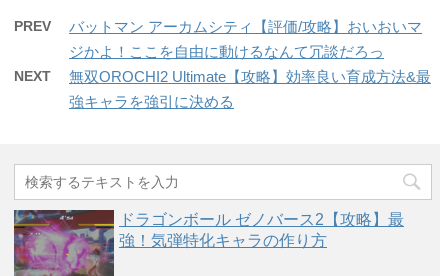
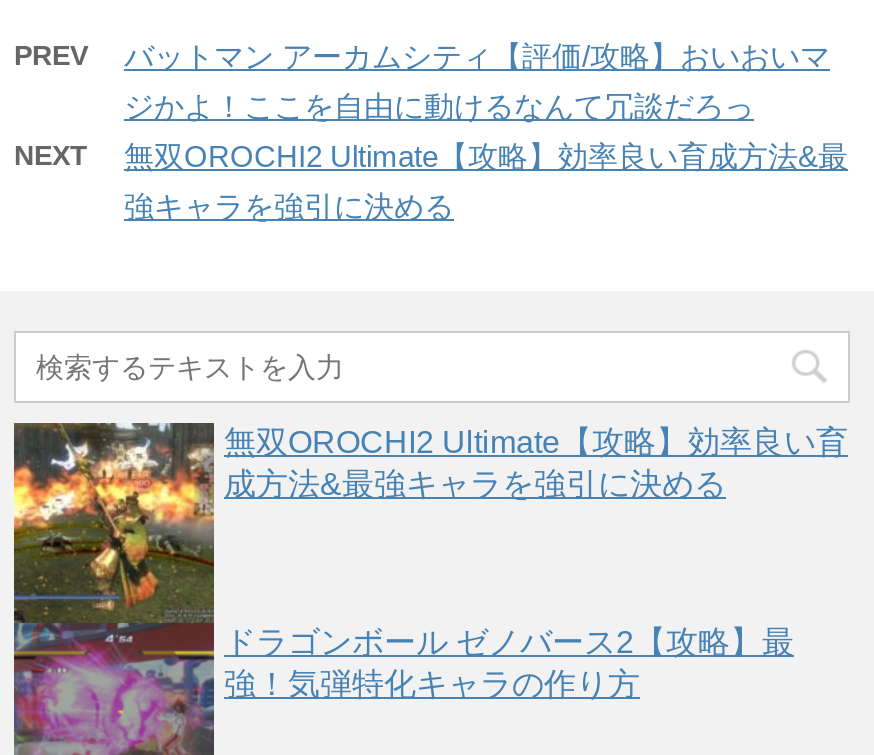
none -> [12,423,848,623] [image] | 無双OROCHI2 Ultimate【攻略】効率良い育 | 成方法&最強キャラを強引に決める

